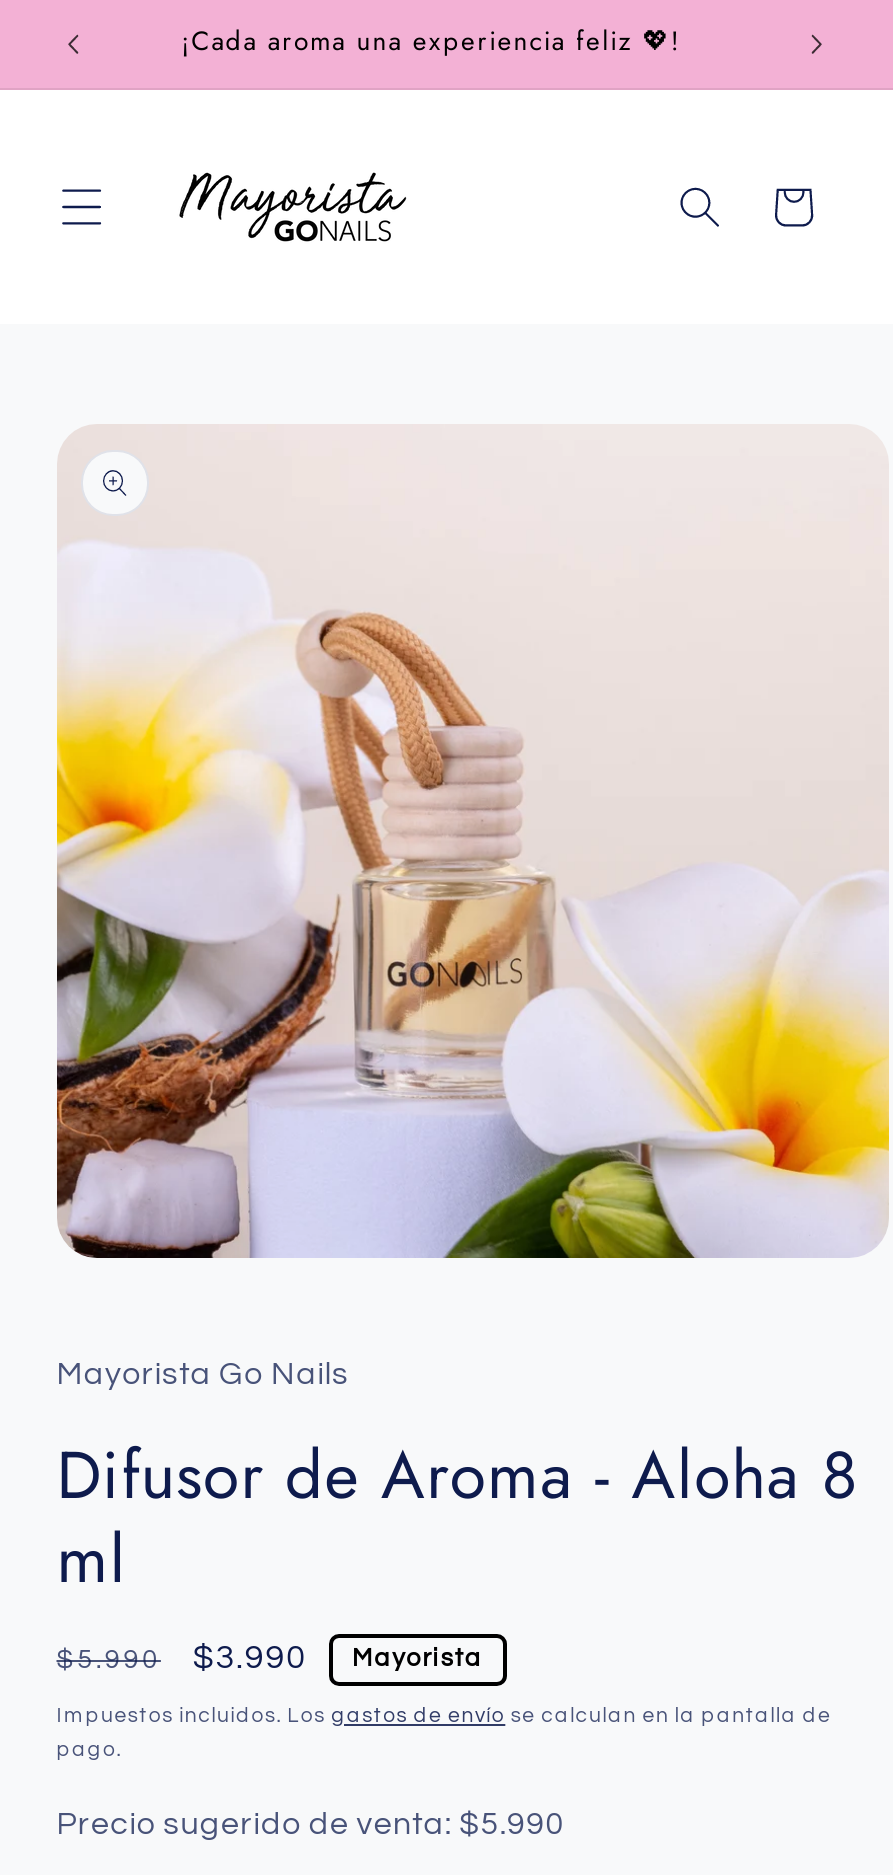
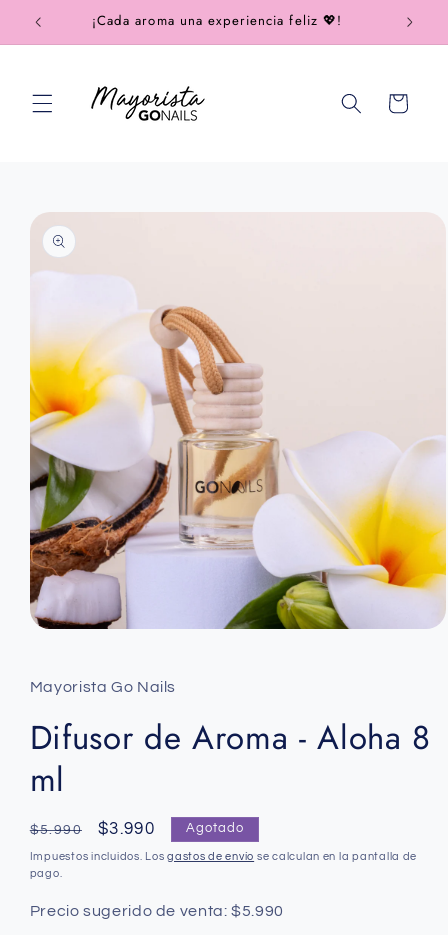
[352,1645,483,1671] Mayorista -> [185,822,244,835] Agotado

